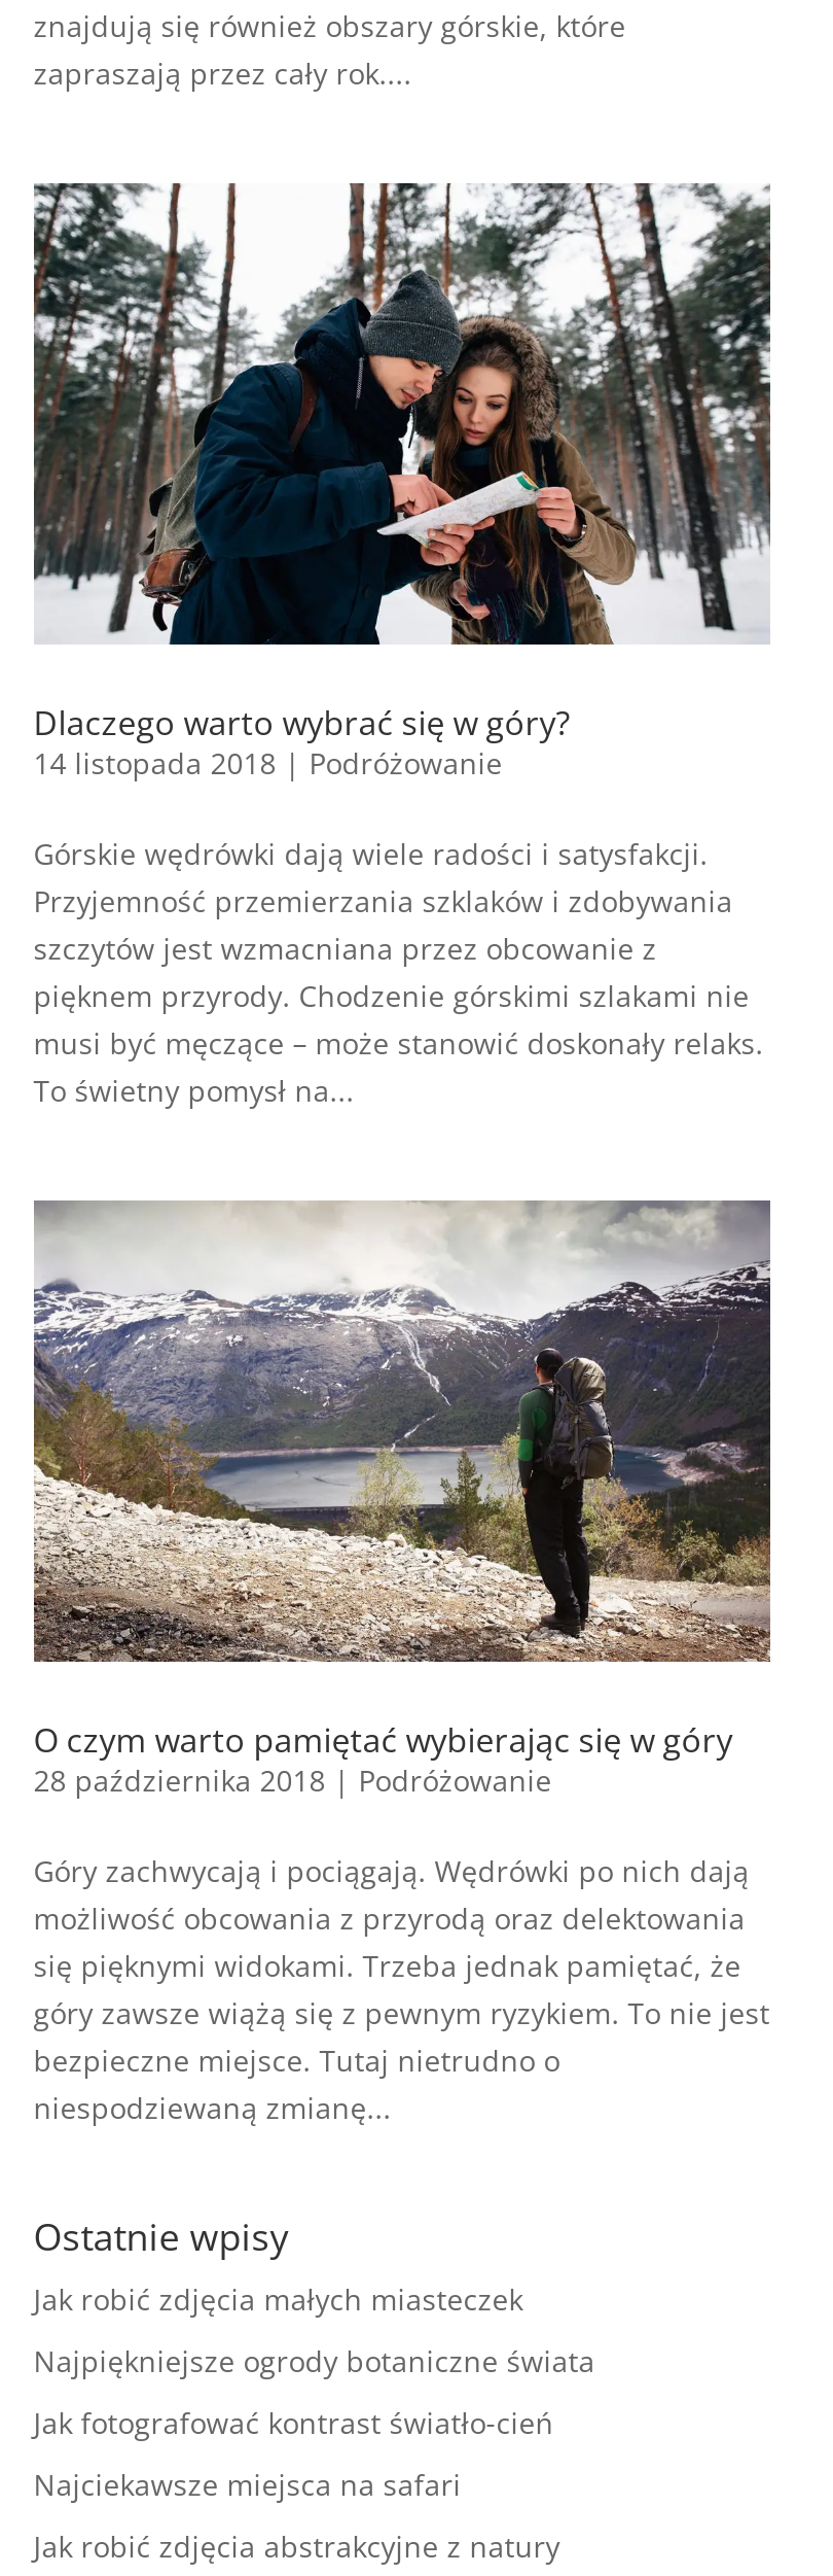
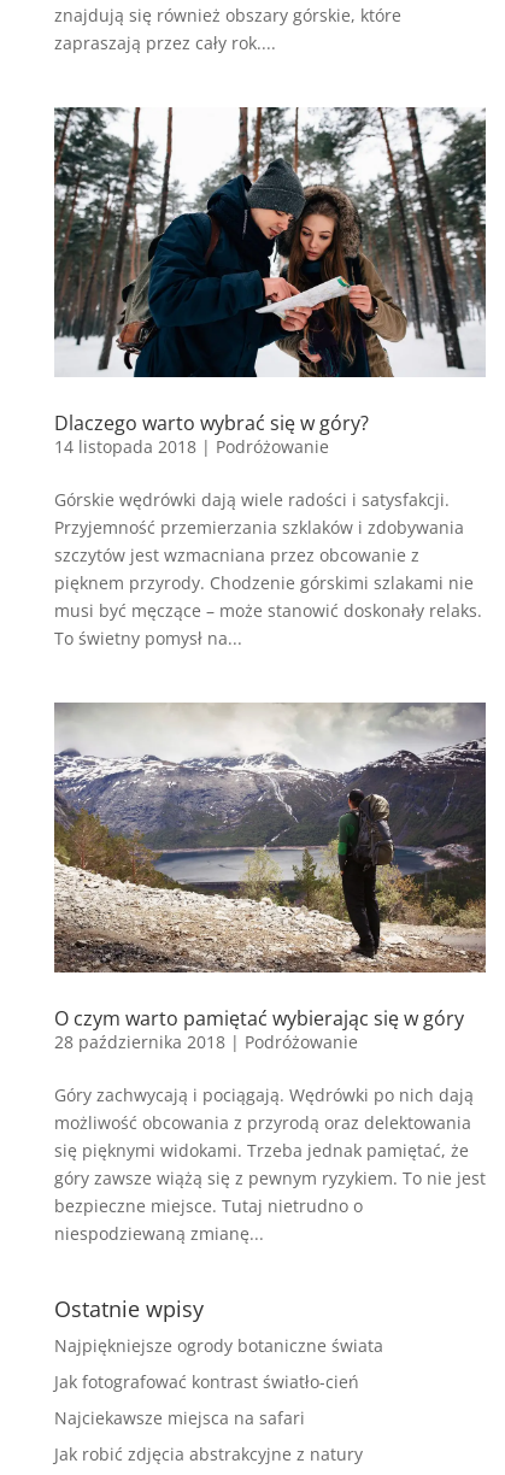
[34,2279,523,2319] Jak robić zdjęcia małych miasteczek -> none

